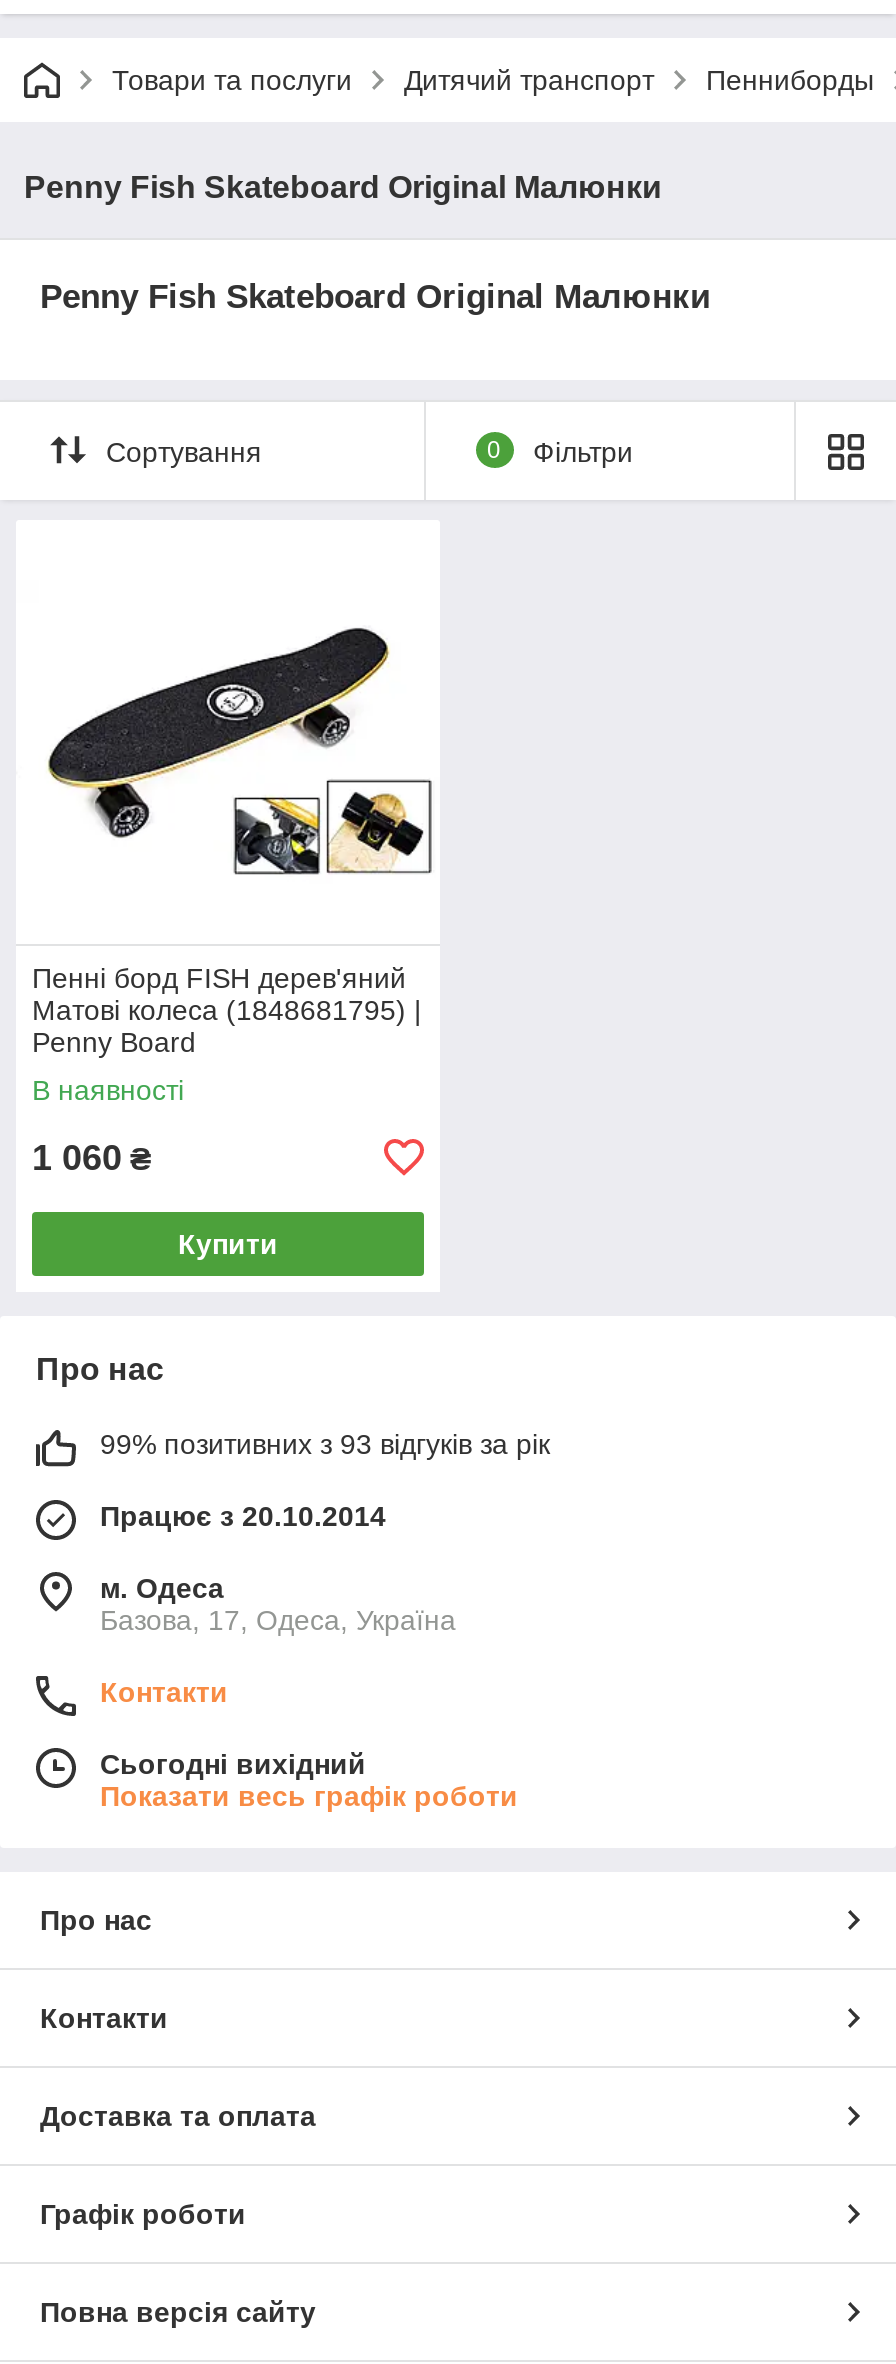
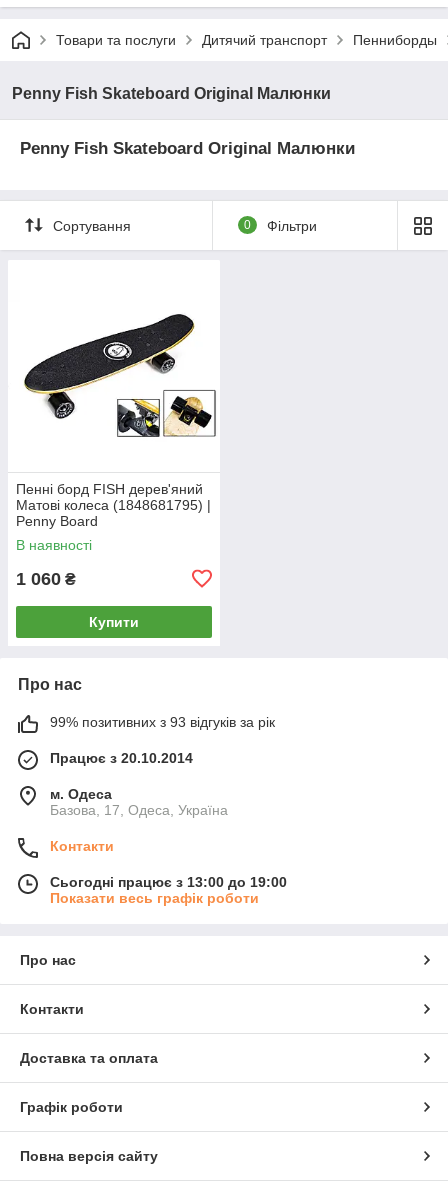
[100,1748,366,1780] Сьогодні вихідний -> [50,874,287,890] Сьогодні працює з 13:00 до 19:00

